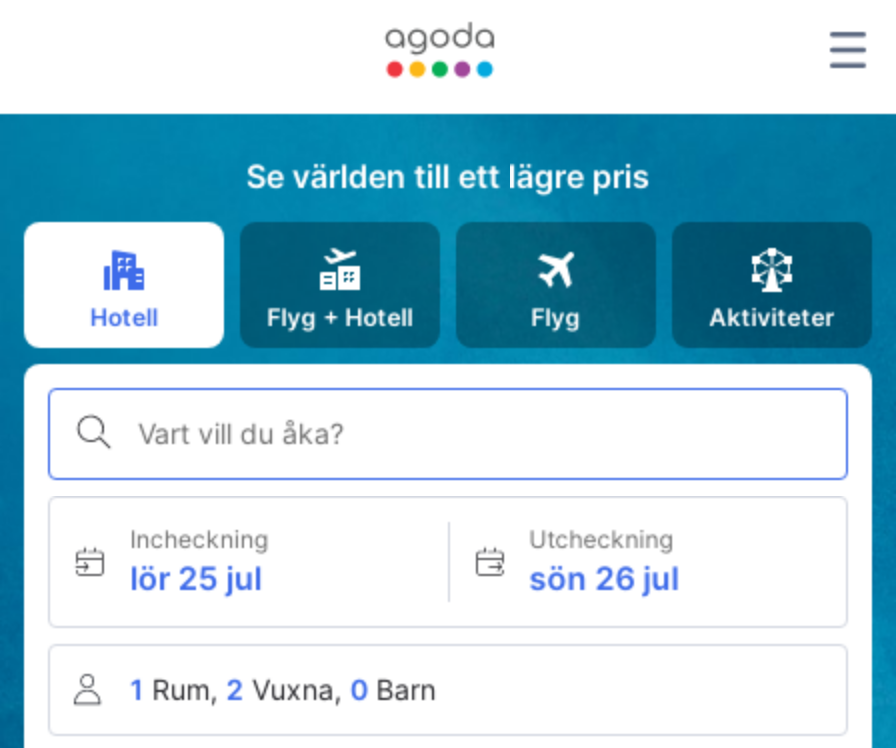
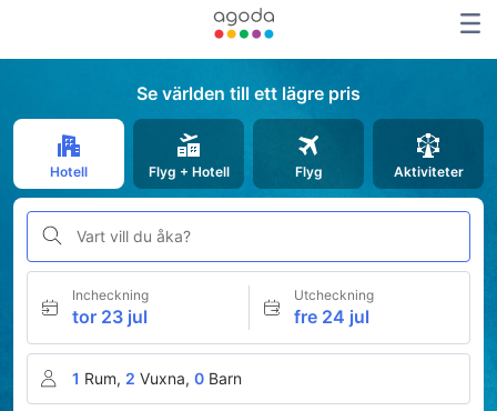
[130,558,262,598] lör 25 jul -> [72,305,148,328] tor 23 jul
[529,558,679,598] sön 26 jul -> [293,305,369,328] fre 24 jul

